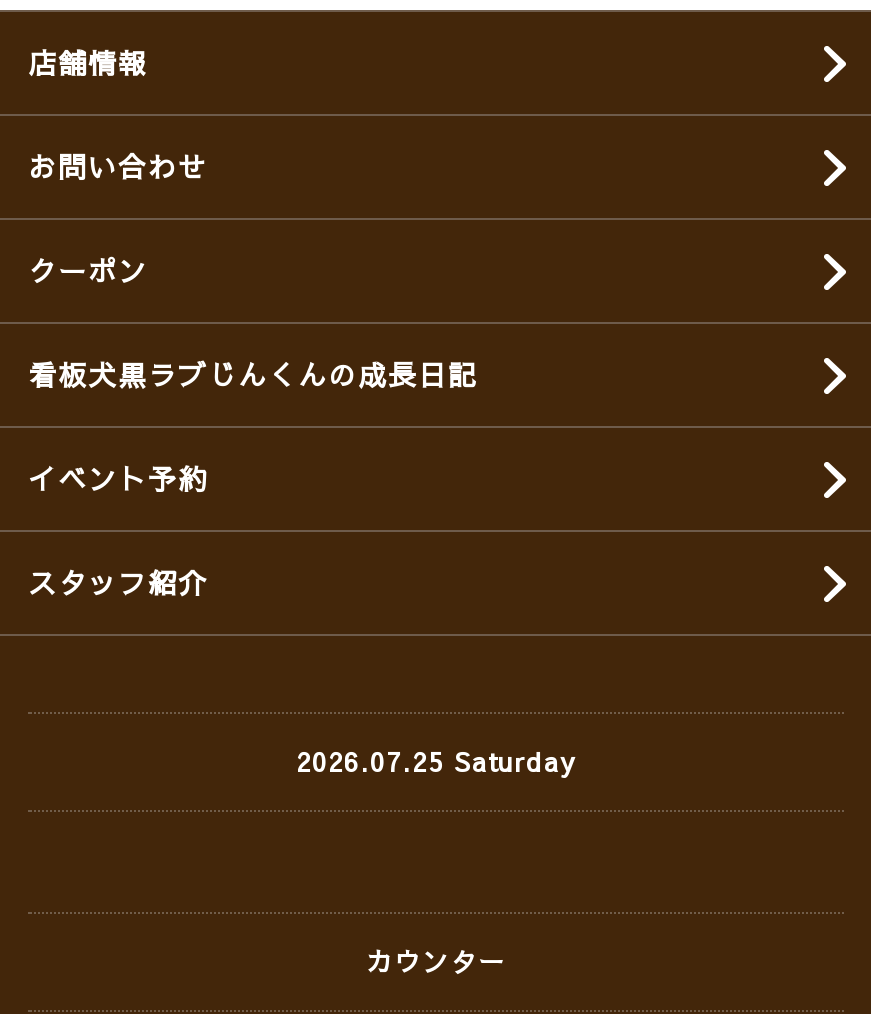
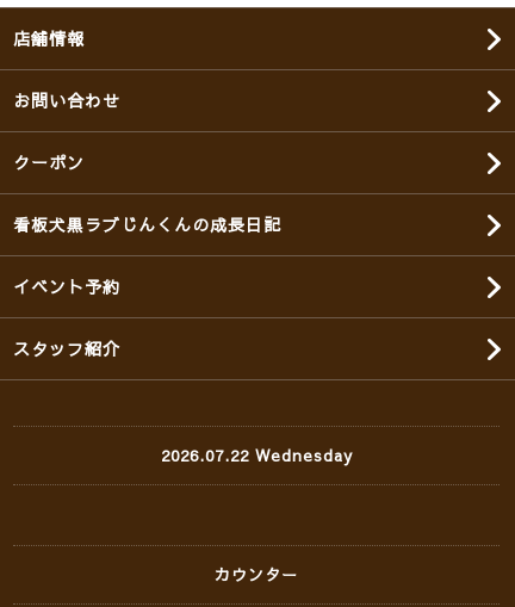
[296,743,576,779] 2026.07.25 Saturday -> [160,444,352,466] 2026.07.22 Wednesday

